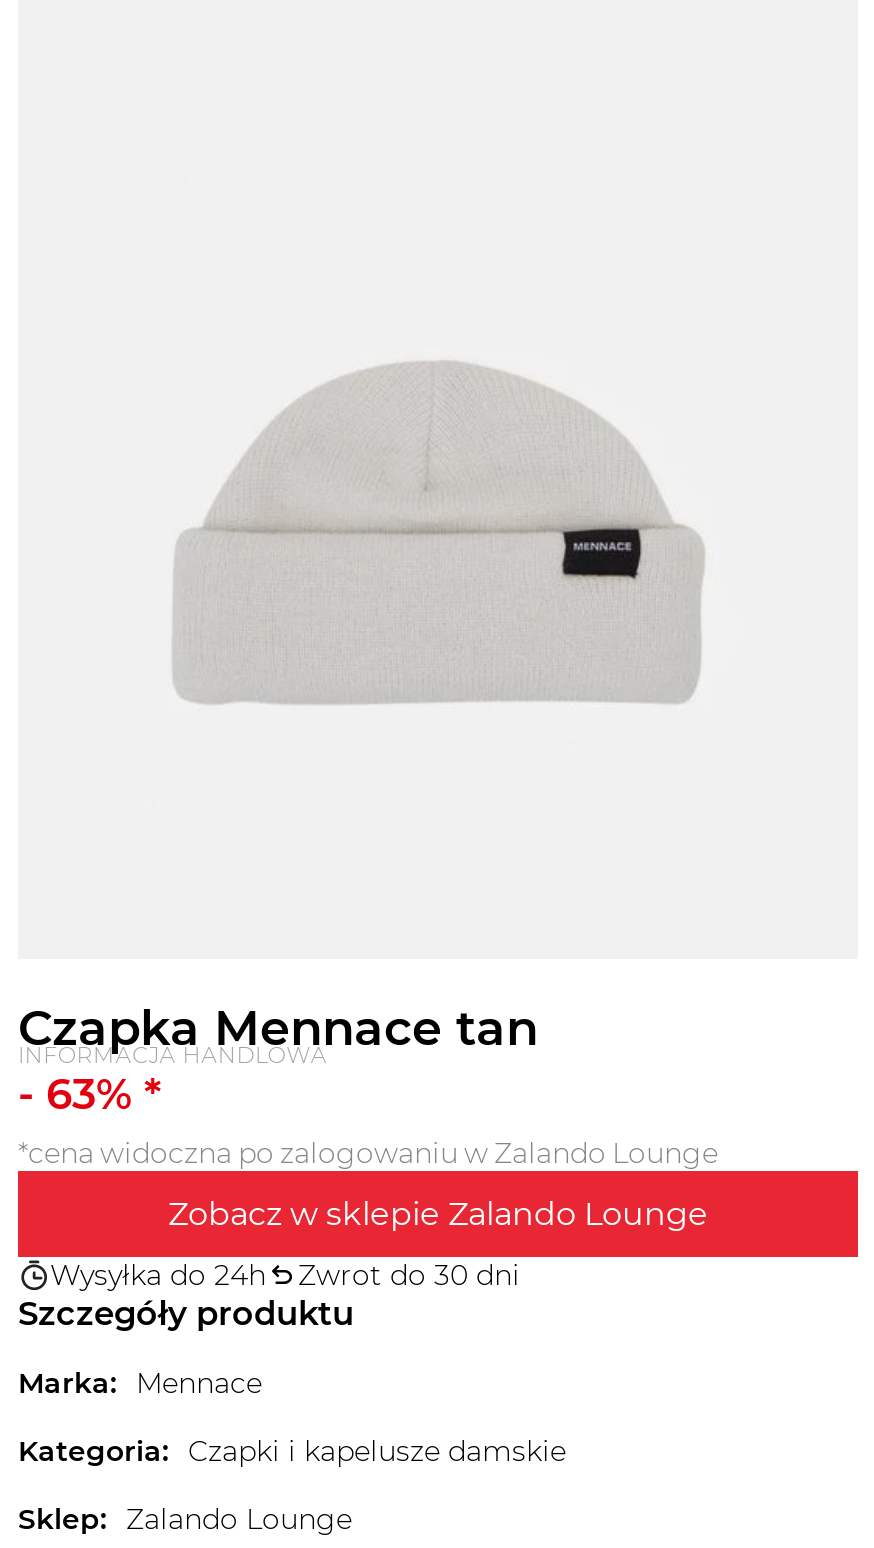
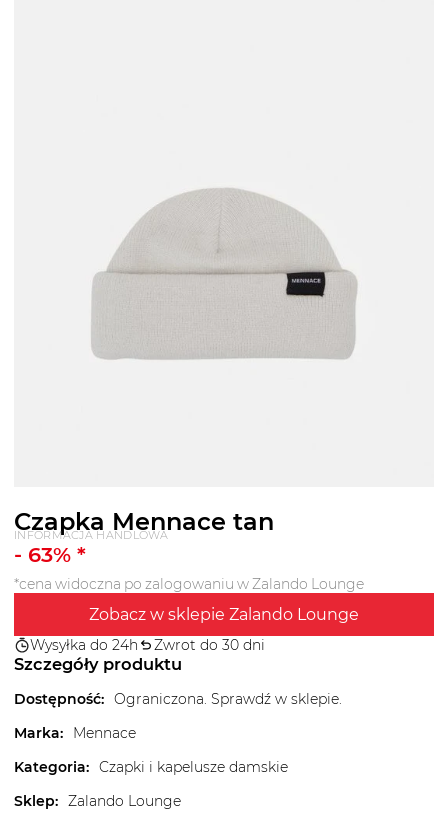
none -> [14,690,342,708] Dostępność: Ograniczona. Sprawdź w sklepie.

